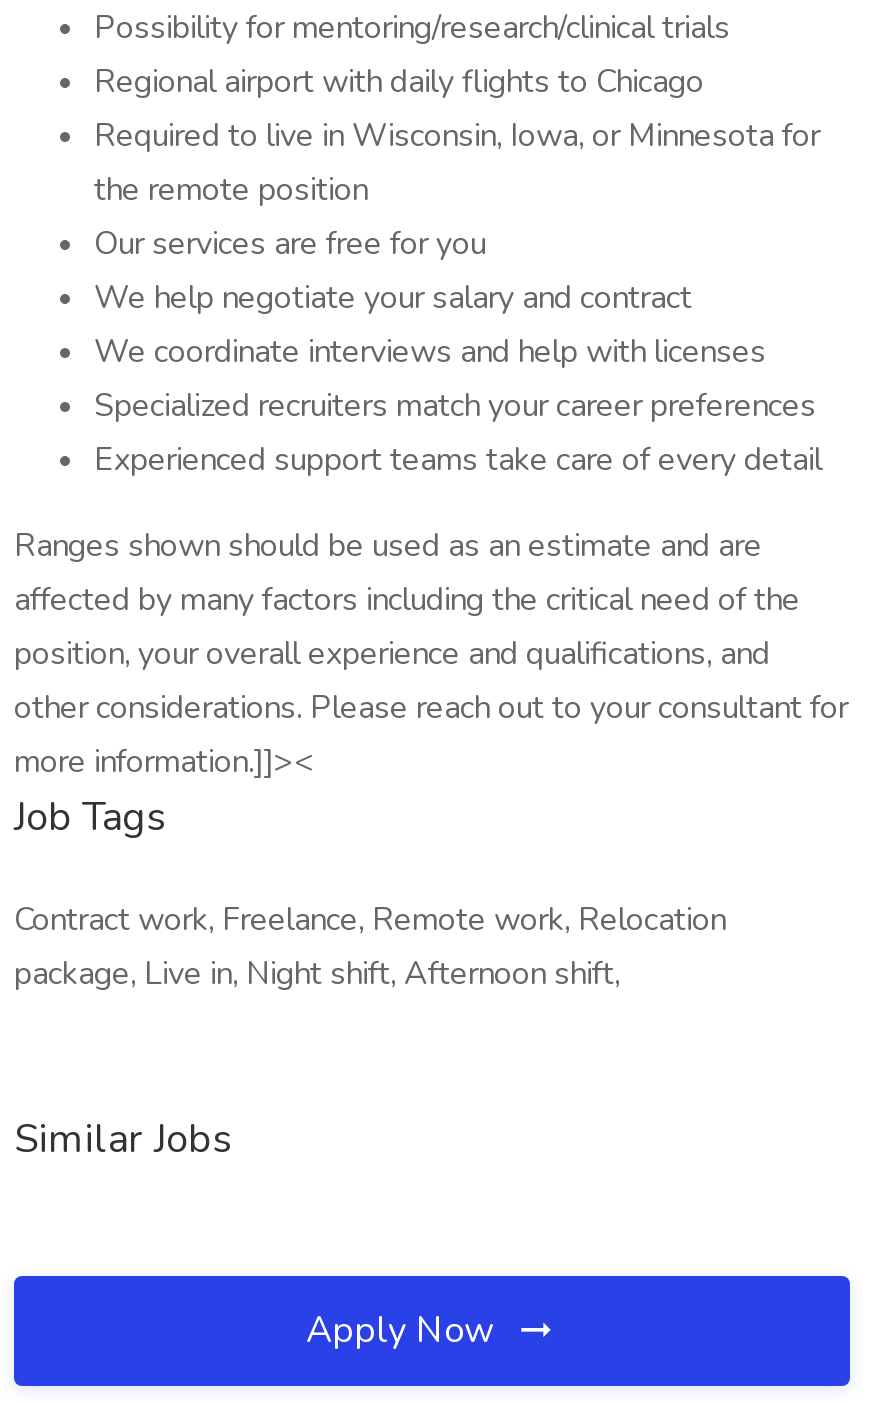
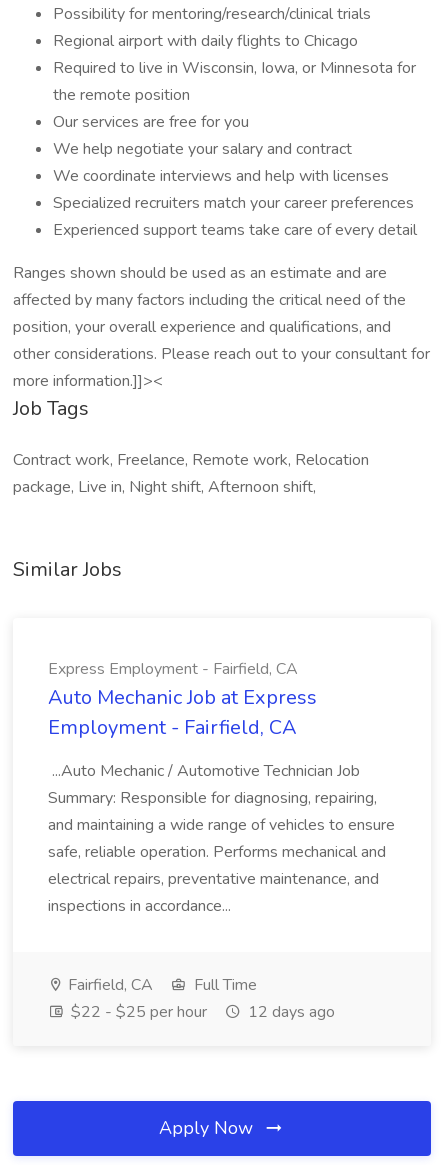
none -> [48,658,395,917] Express Employment - Fairfield, CA | Auto Mechanic Job at Express | Employment - Fairfield, CA | ...Auto Mechanic / Automotive Technician Job | Summary: Responsible for diagnosing, repairing, | and maintaining a wide range of vehicles to ensure | safe, reliable operation. Performs mechanical and | electrical repairs, preventative maintenance, and | inspections in accordance...
none -> [64,974,335,1023] Fairfield, CA | Full Time | $22 - $25 per hour | 12 days ago

